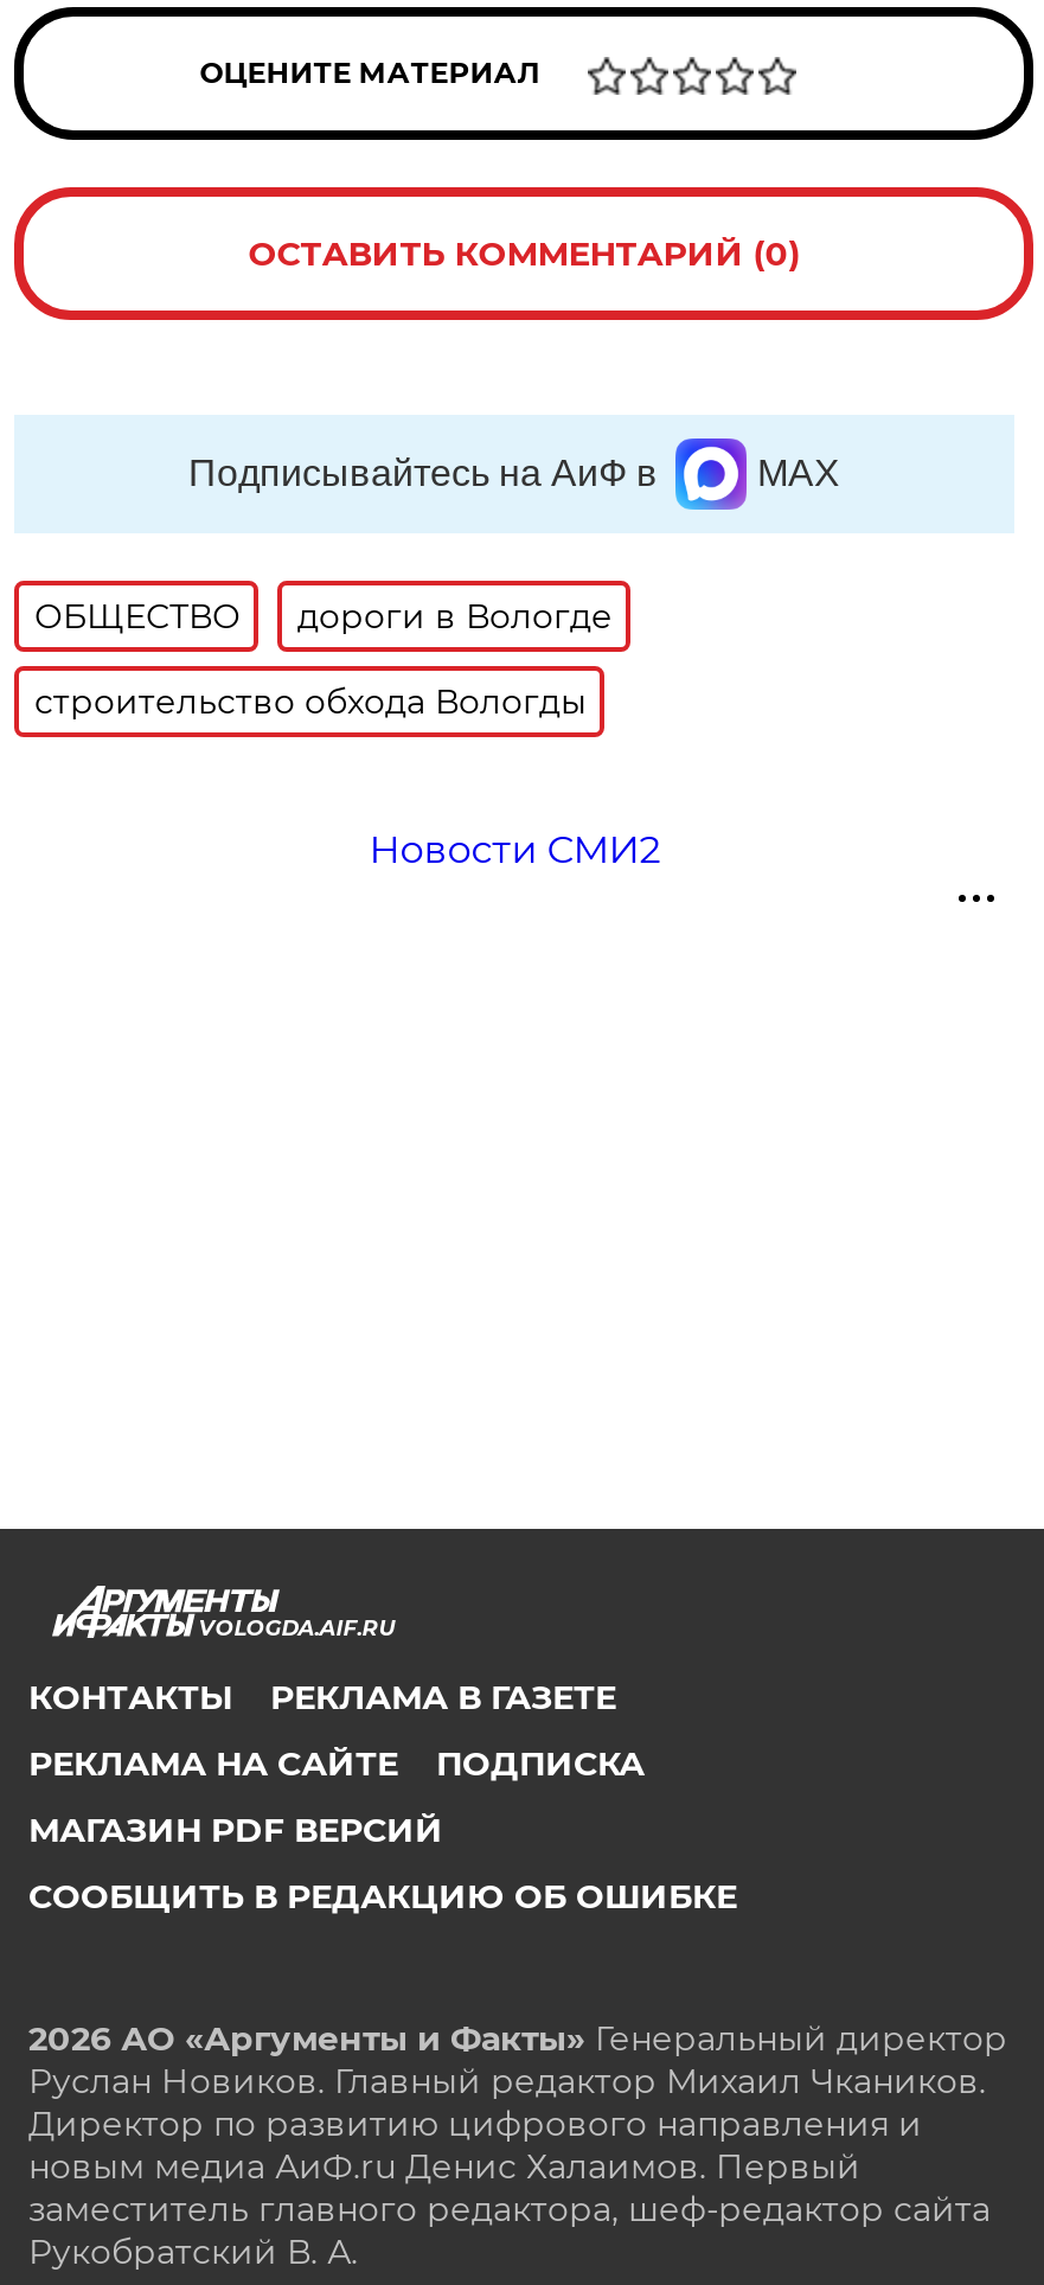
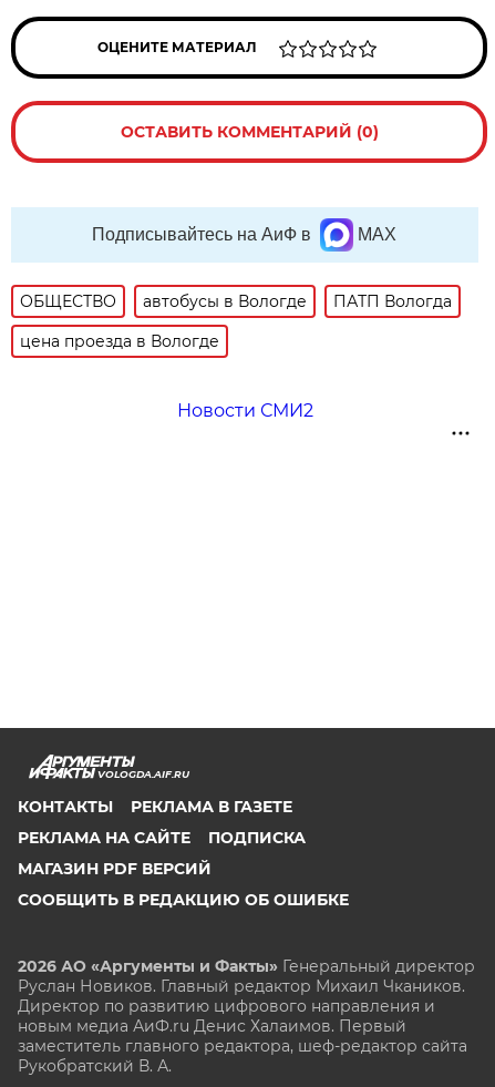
[297,595,612,638] дороги в Вологде -> [143,291,452,311] автобусы в Вологде | ПАТП Вологда
[34,680,586,723] строительство обхода Вологды -> [20,331,220,351] цена проезда в Вологде

